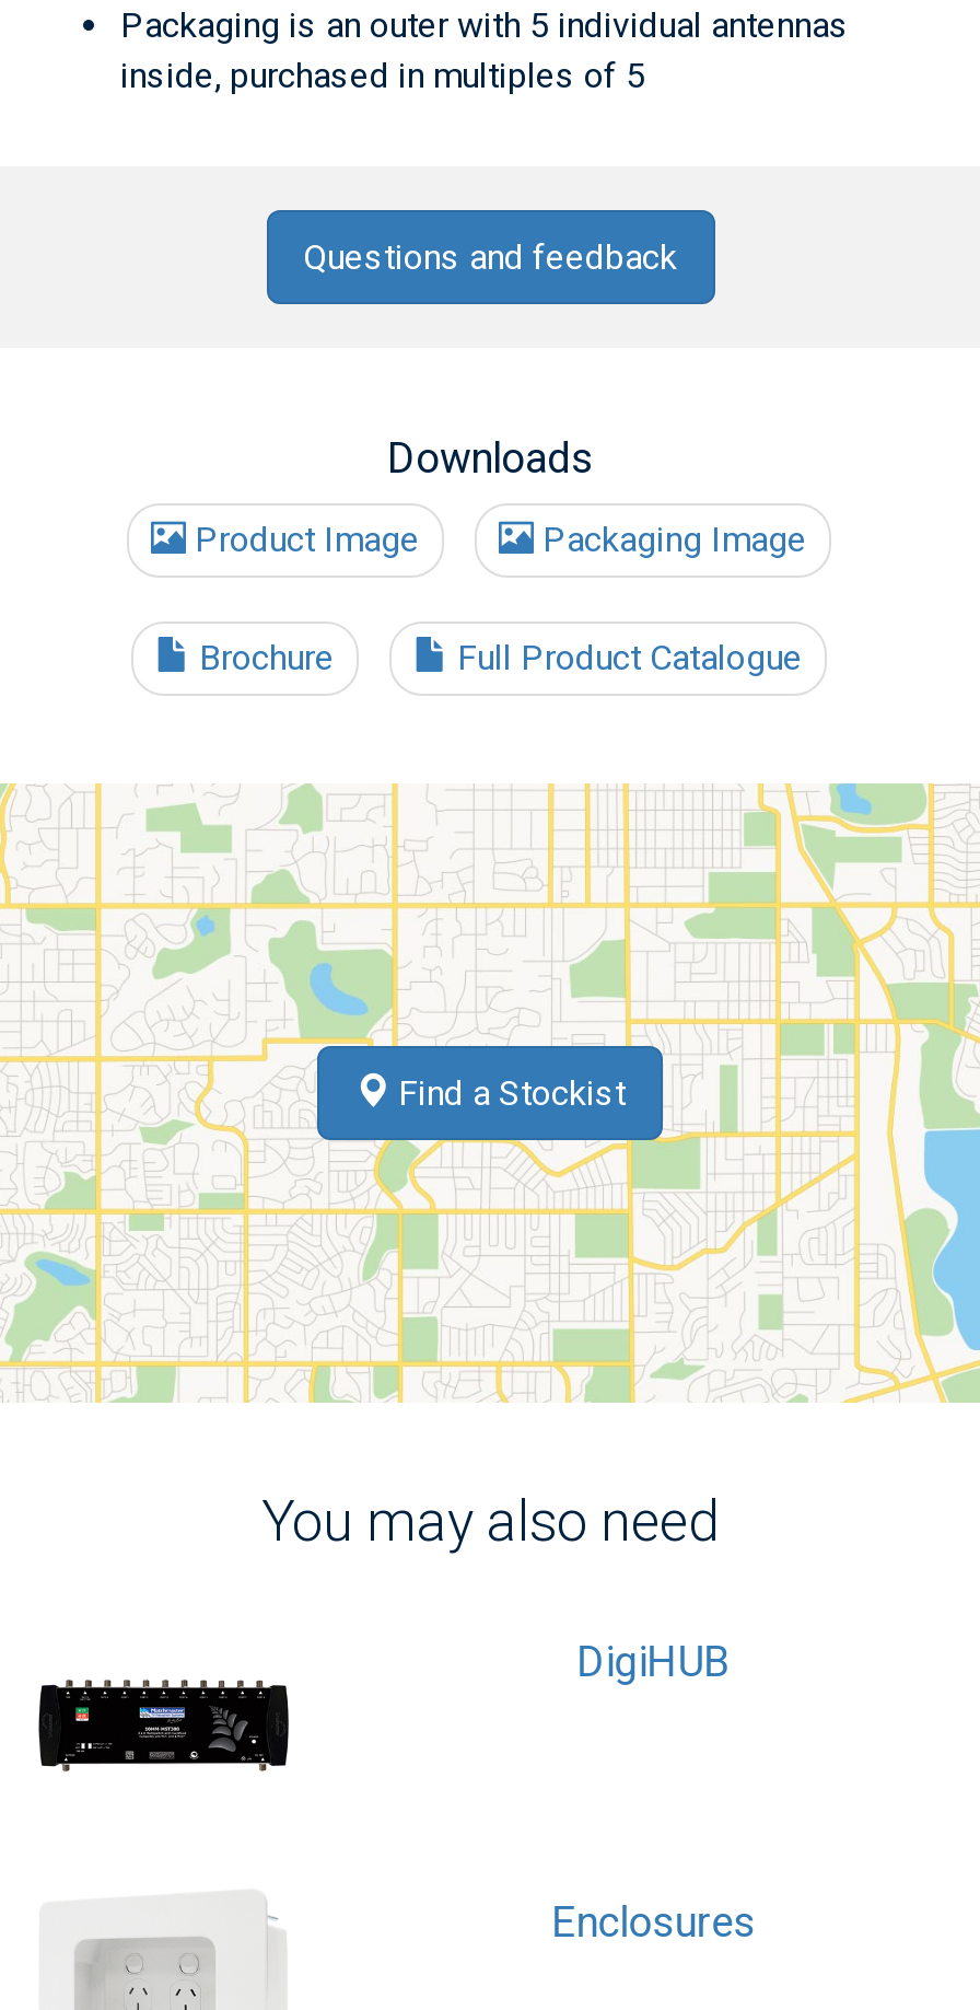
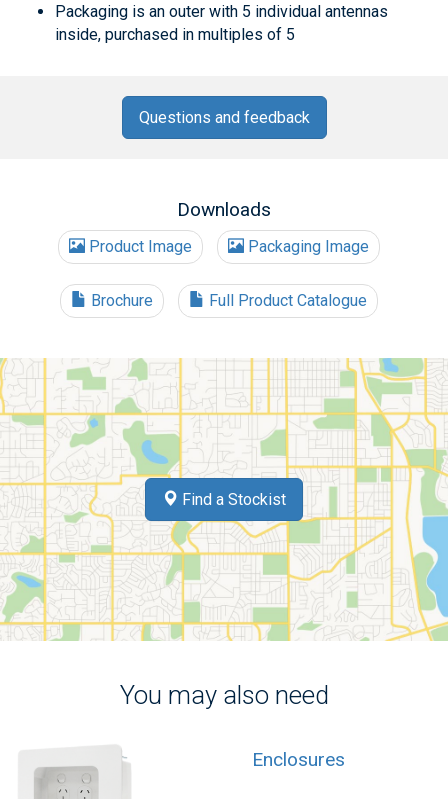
[577,1636,730,1687] DigiHUB -> none
[37,1678,291,1770] [image] -> none

